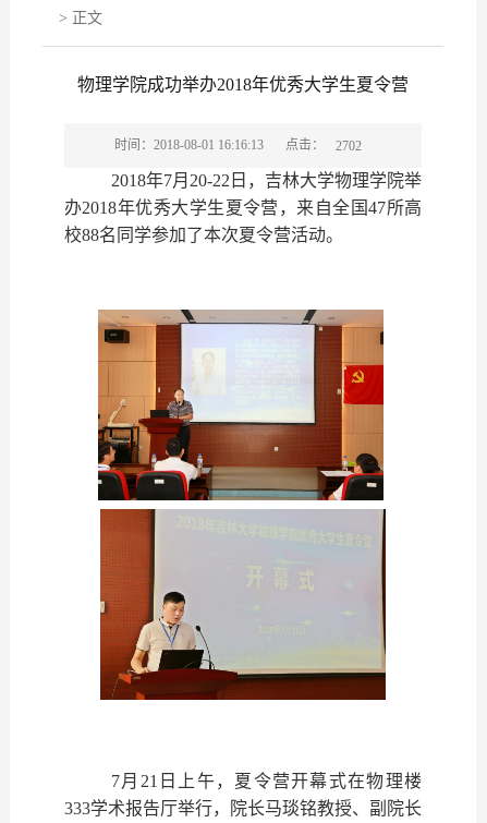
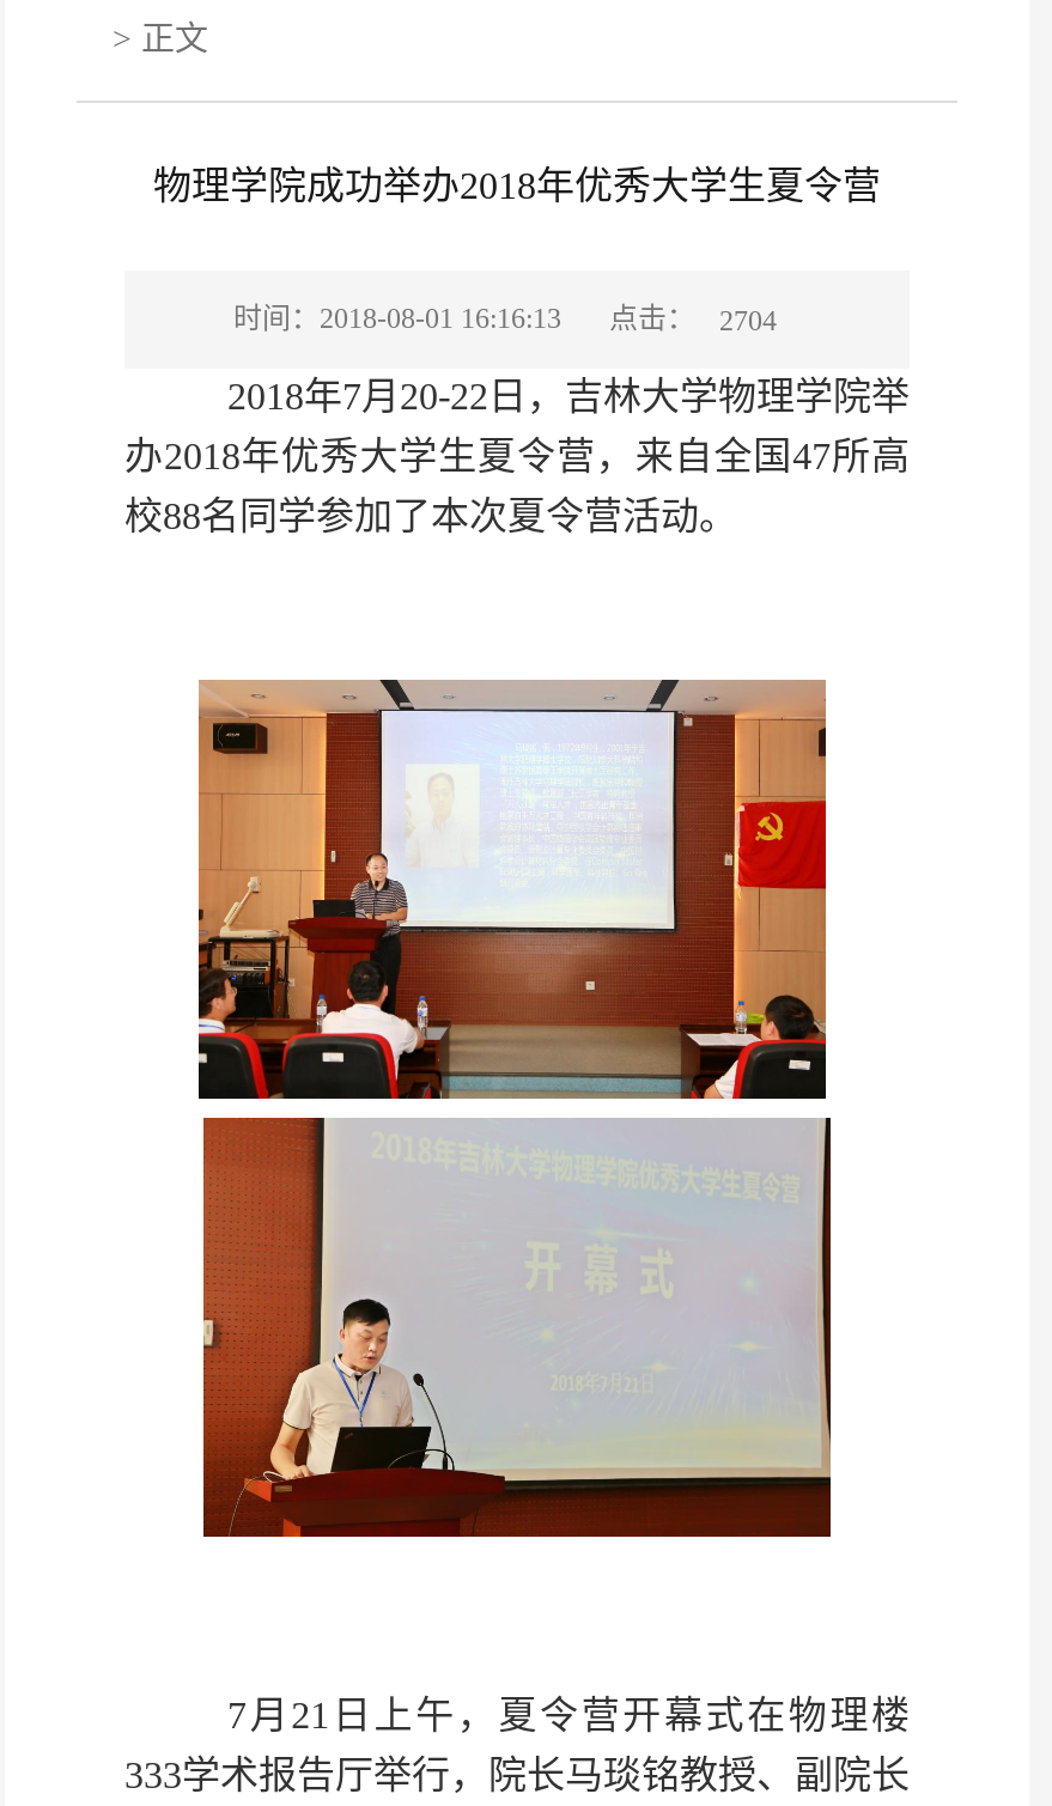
[114,137,361,154] 时间：2018-08-01 16:16:13 点击： 2702 -> [233,301,777,338] 时间：2018-08-01 16:16:13 点击： 2704

